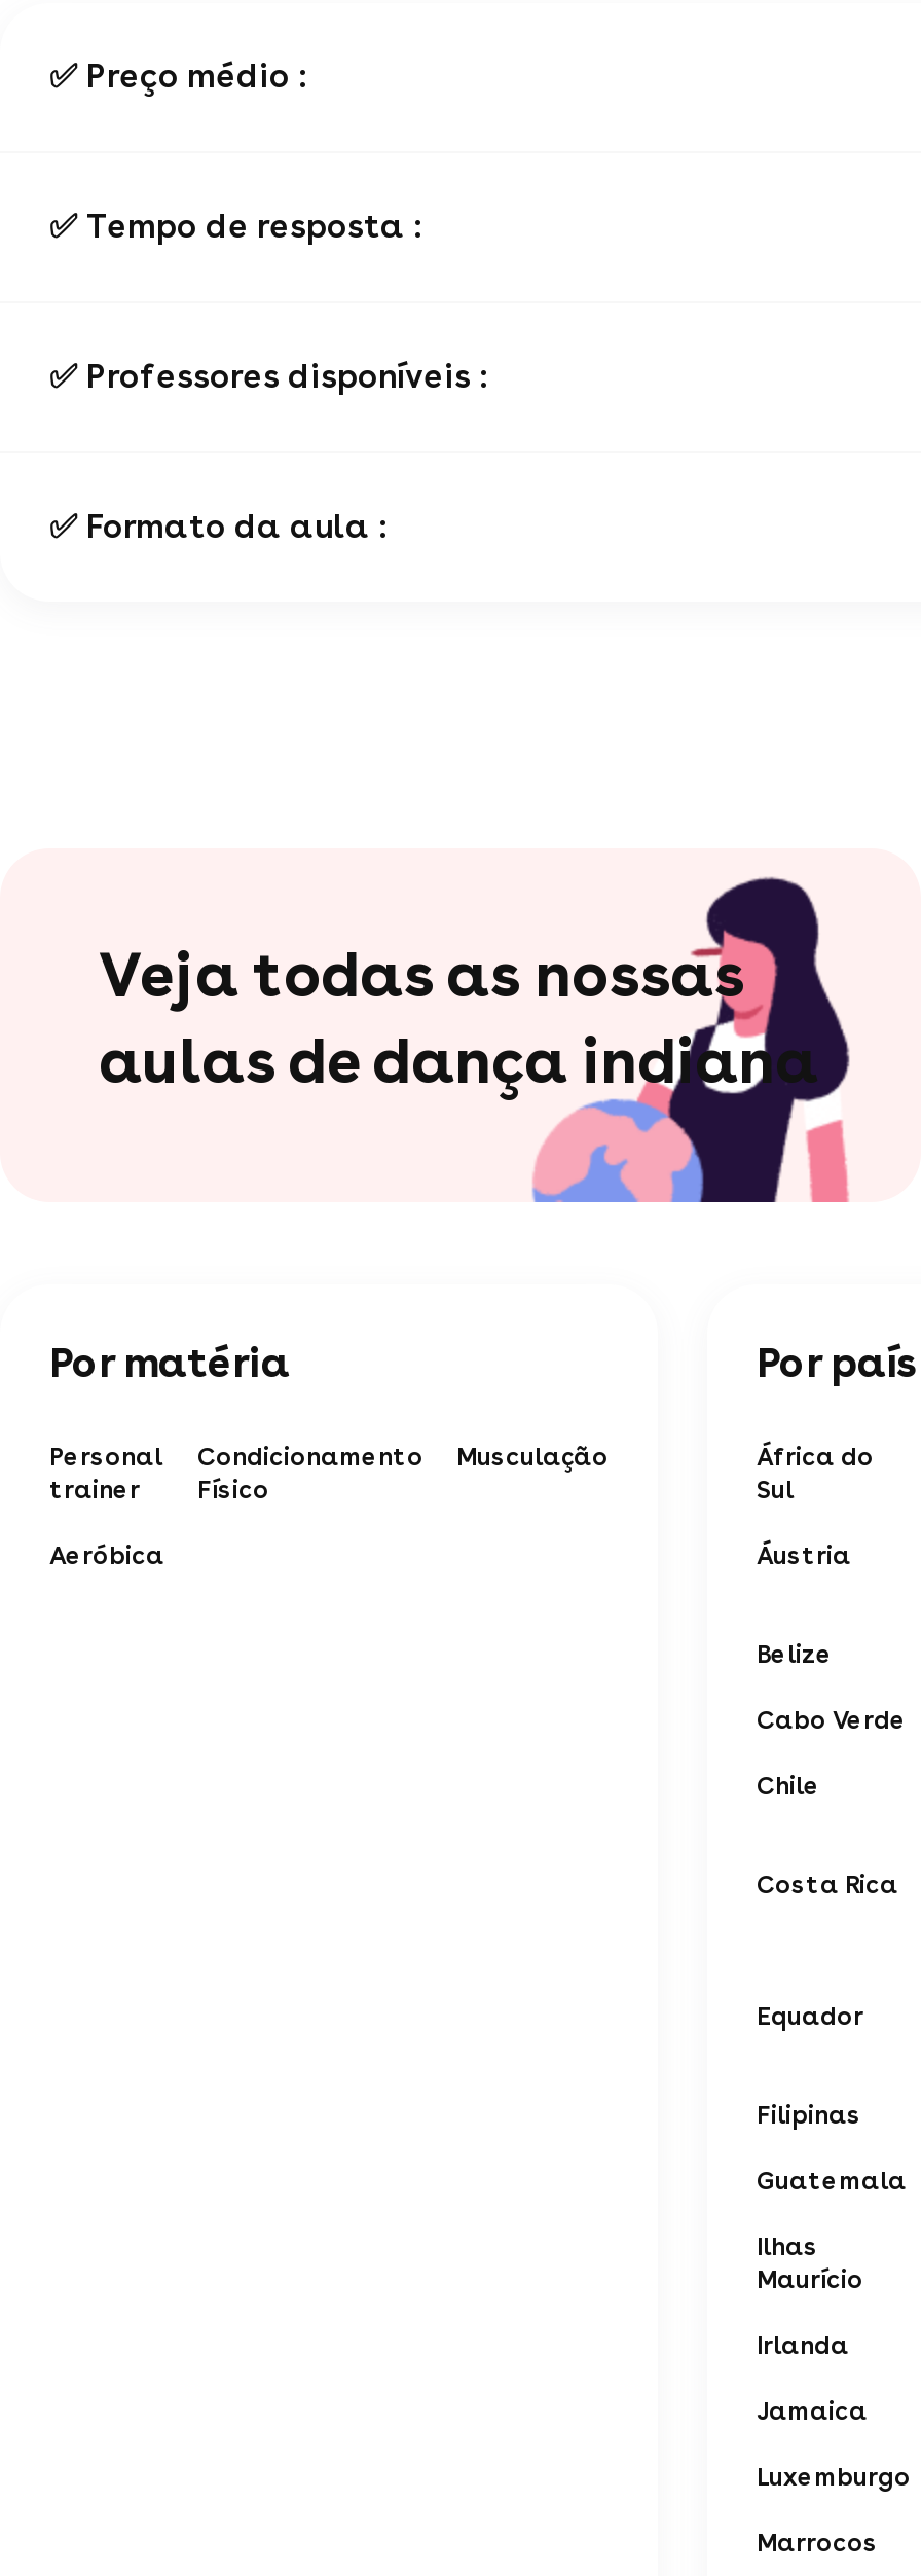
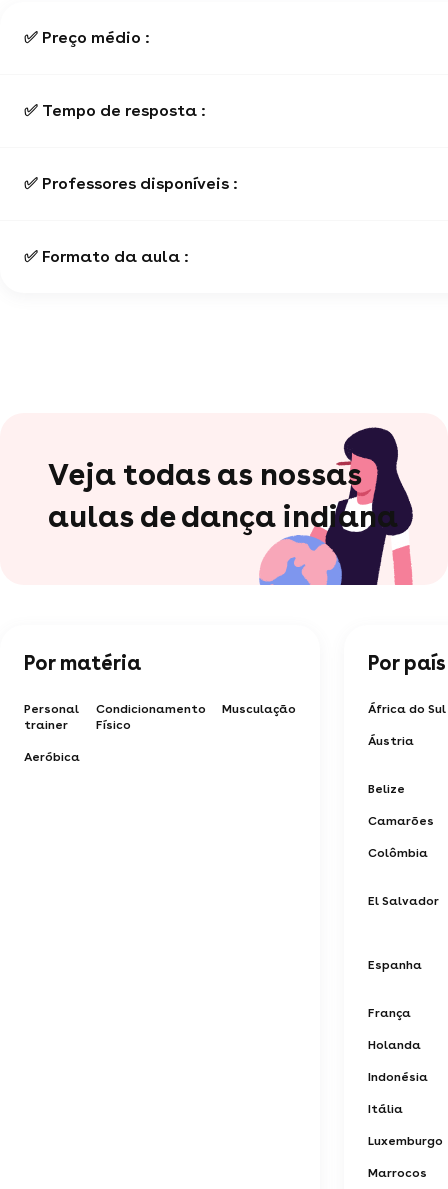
[757,1706,907,1900] Cabo Verde | Chile | Costa Rica -> [368,814,439,908] Camarões | Colômbia | El Salvador
[757,2003,907,2426] Equador | Filipinas | Guatemala | Ilhas | Maurício | Irlanda | Jamaica -> [368,958,428,1116] Espanha | França | Holanda | Indonésia | Itália

